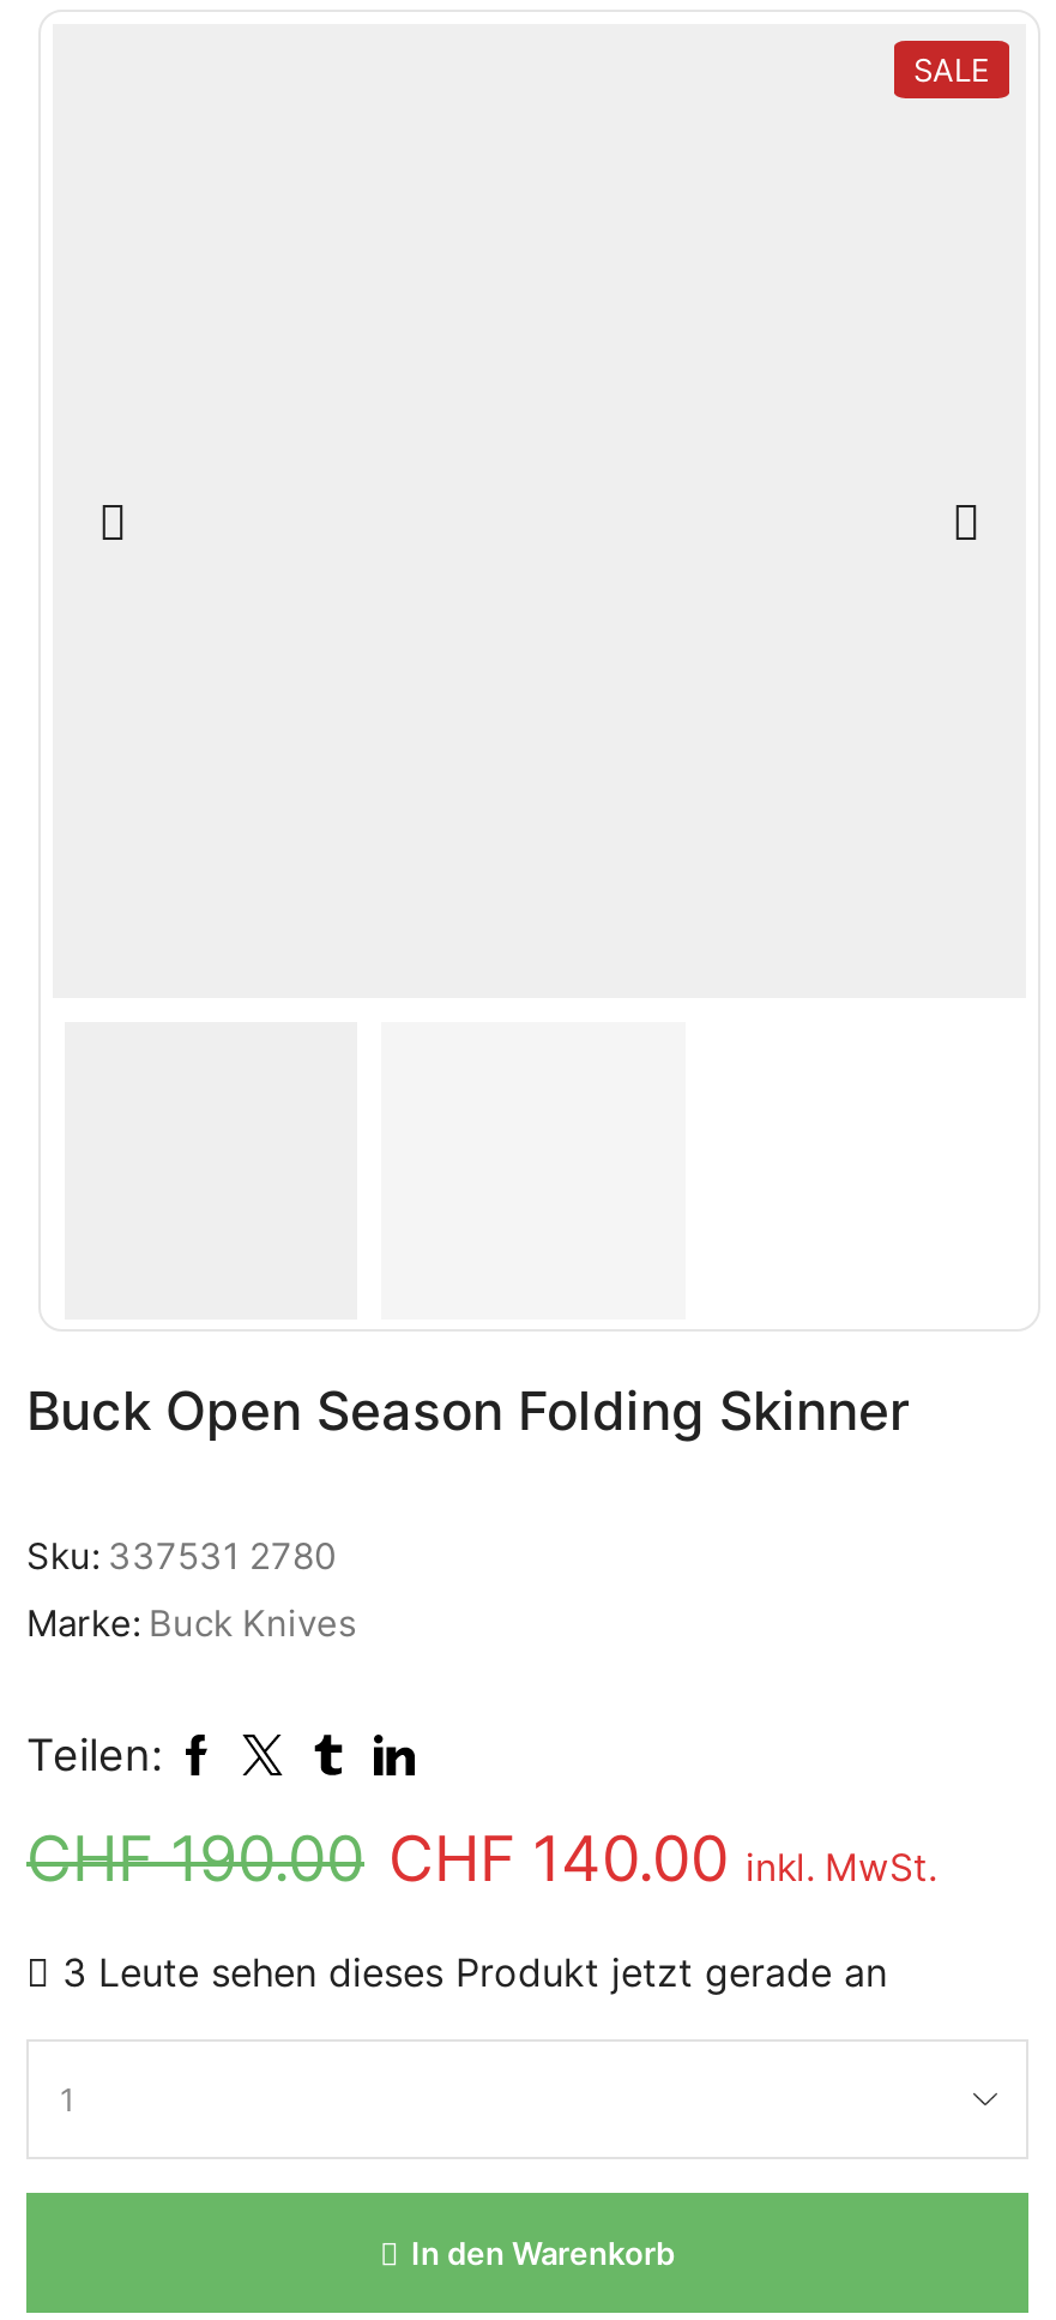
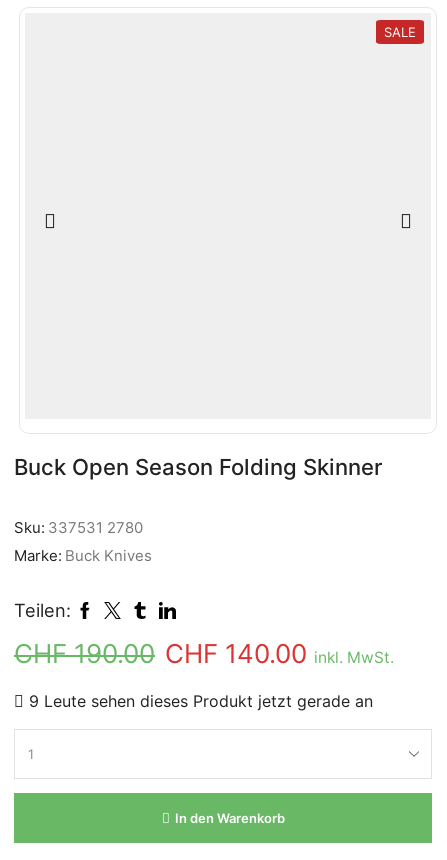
[50,1949,887,1997] 3 Leute sehen dieses Produkt jetzt gerade an -> [24,691,373,711] 9 Leute sehen dieses Produkt jetzt gerade an

